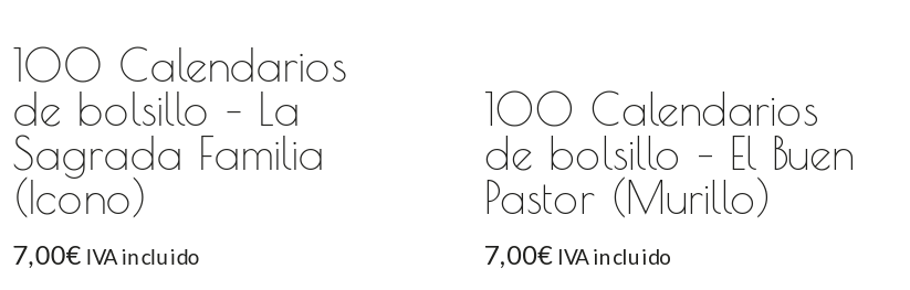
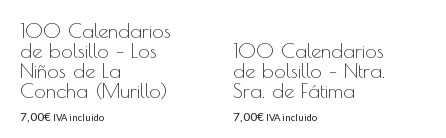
[13,83,324,222] de bolsillo – La | Sagrada Familia | (Icono) -> [20,39,168,102] de bolsillo – Los | Niños de La | Concha (Murillo)
[484,127,854,222] de bolsillo – El Buen | Pastor (Murillo) -> [233,59,385,102] de bolsillo – Ntra. | Sra. de Fátima

